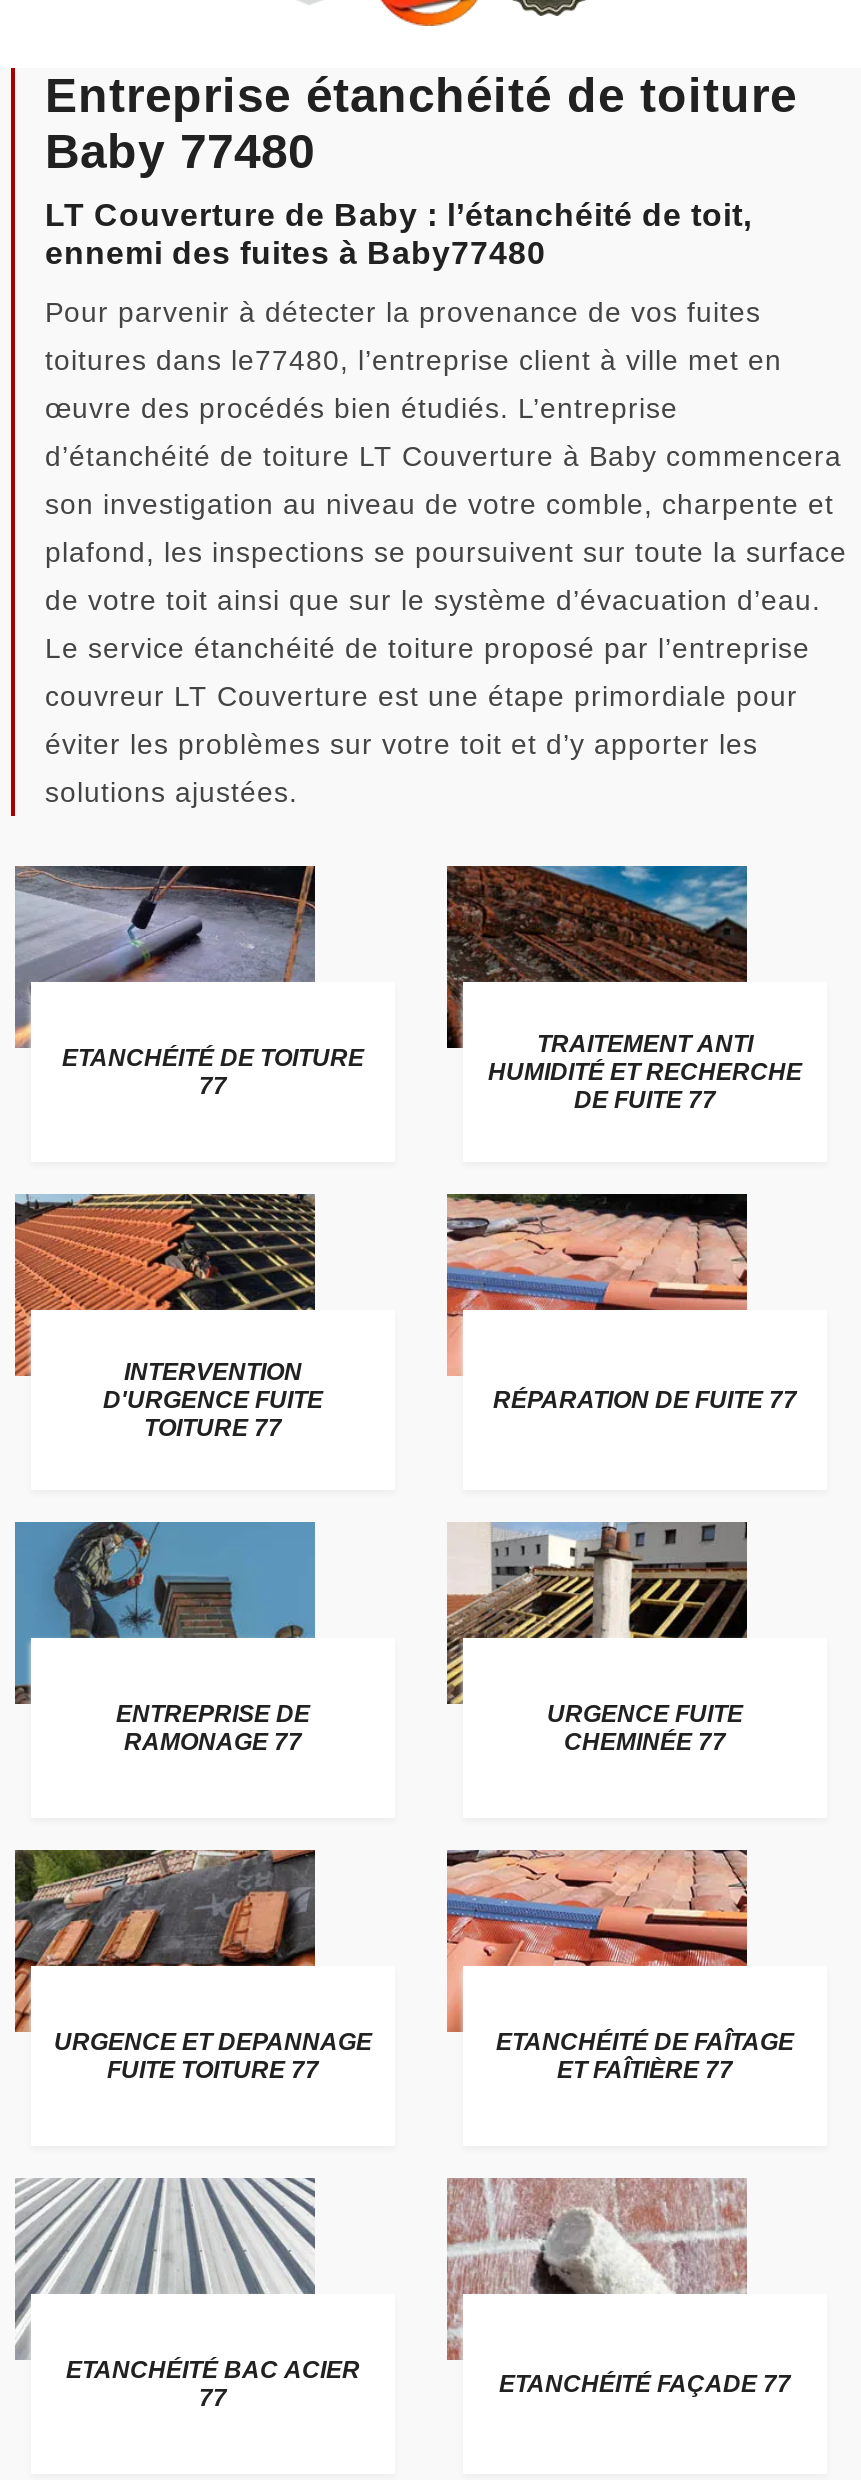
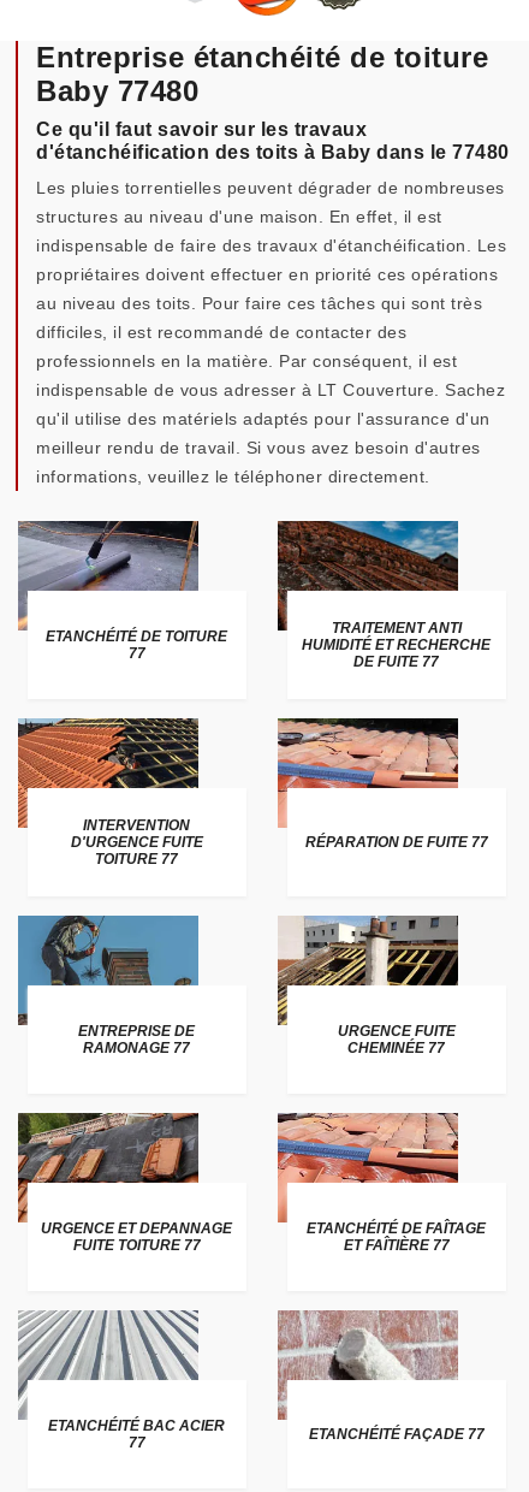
[45,198,752,270] LT Couverture de Baby : l’étanchéité de toit, | ennemi des fuites à Baby77480 -> [36,119,509,162] Ce qu'il faut savoir sur les travaux | d'étanchéification des toits à Baby dans le 77480
[45,296,761,328] Pour parvenir à détecter la provenance de vos fuites -> [36,178,504,197] Les pluies torrentielles peuvent dégrader de nombreuses
[45,344,782,376] toitures dans le77480, l’entreprise client à ville met en -> [36,207,442,226] structures au niveau d'une maison. En effet, il est
[45,392,678,424] œuvre des procédés bien étudiés. L’entreprise -> [36,236,506,255] indispensable de faire des travaux d'étanchéification. Les
[45,440,842,472] d’étanchéité de toiture LT Couverture à Baby commencera -> [36,265,498,284] propriétaires doivent effectuer en priorité ces opérations
[45,488,834,520] son investigation au niveau de votre comble, charpente et -> [36,294,482,313] au niveau des toits. Pour faire ces tâches qui sont très
[45,536,847,568] plafond, les inspections se poursuivent sur toute la surface -> [36,322,406,342] difficiles, il est recommandé de contacter des
[45,584,821,616] de votre toit ainsi que sur le système d’évacuation d’eau. -> [36,351,457,371] professionnels en la matière. Par conséquent, il est
[45,632,810,664] Le service étanchéité de toiture proposé par l’entreprise -> [36,380,505,399] indispensable de vous adresser à LT Couverture. Sachez
[45,680,798,712] couvreur LT Couverture est une étape primordiale pour -> [36,409,490,428] qu'il utilise des matériels adaptés pour l'assurance d'un
[45,728,758,760] éviter les problèmes sur votre toit et d’y apporter les -> [36,438,480,457] meilleur rendu de travail. Si vous avez besoin d'autres
[45,776,298,808] solutions ajustées. -> [36,467,430,486] informations, veuillez le téléphoner directement.

